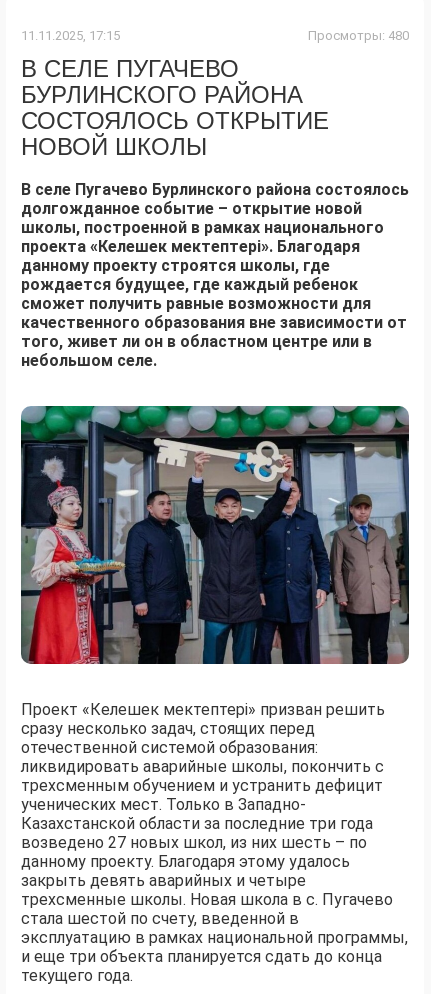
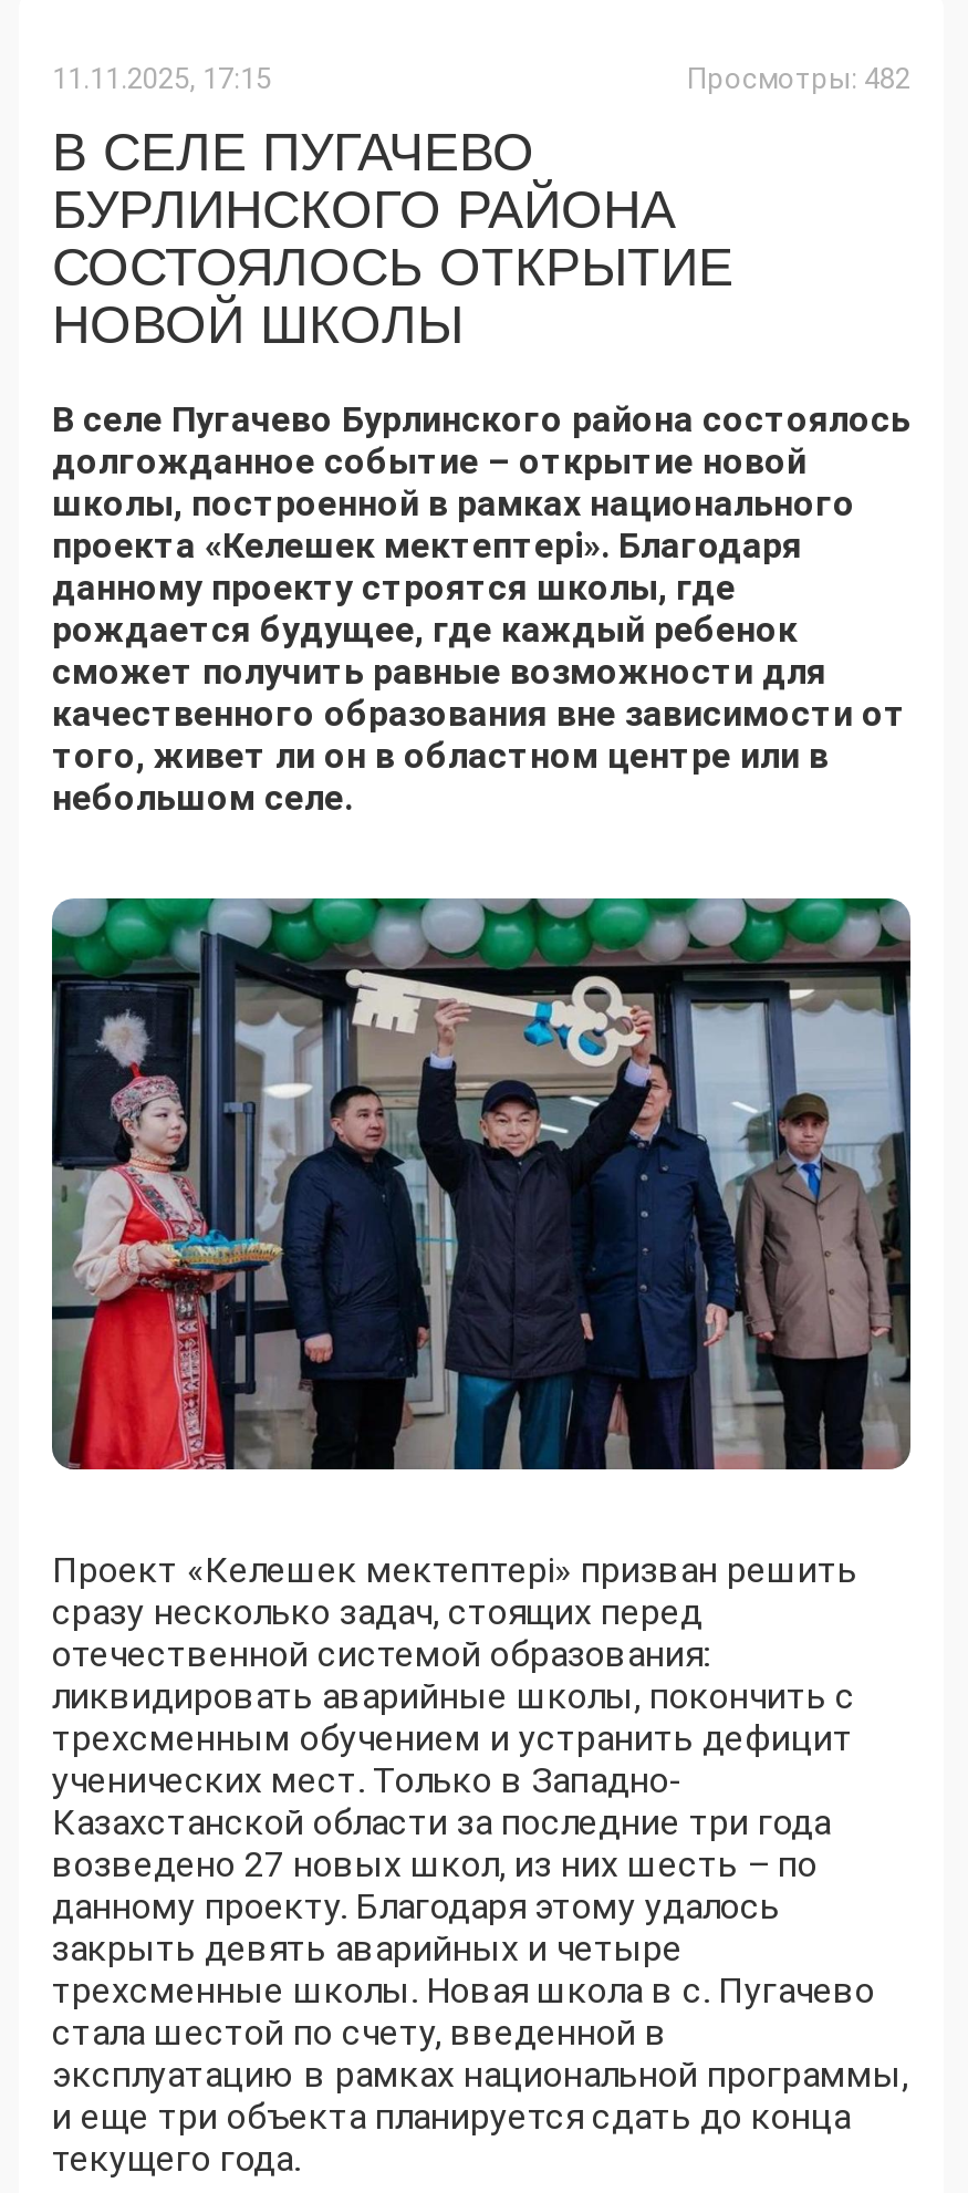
[308,28,409,43] Просмотры: 480 -> [687,62,910,95] Просмотры: 482

